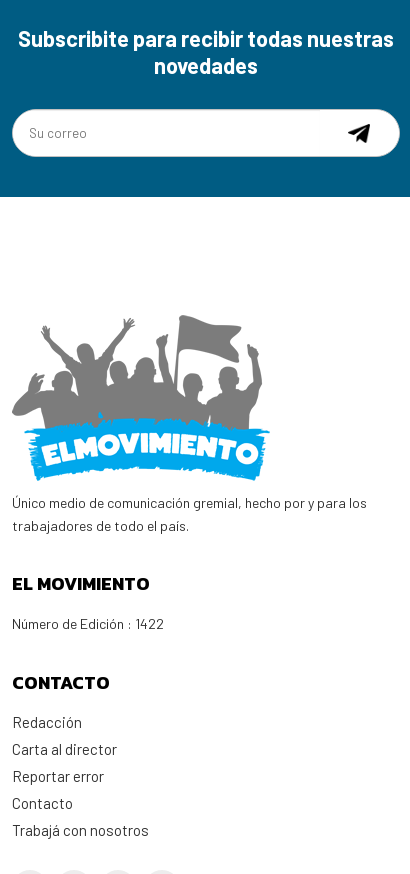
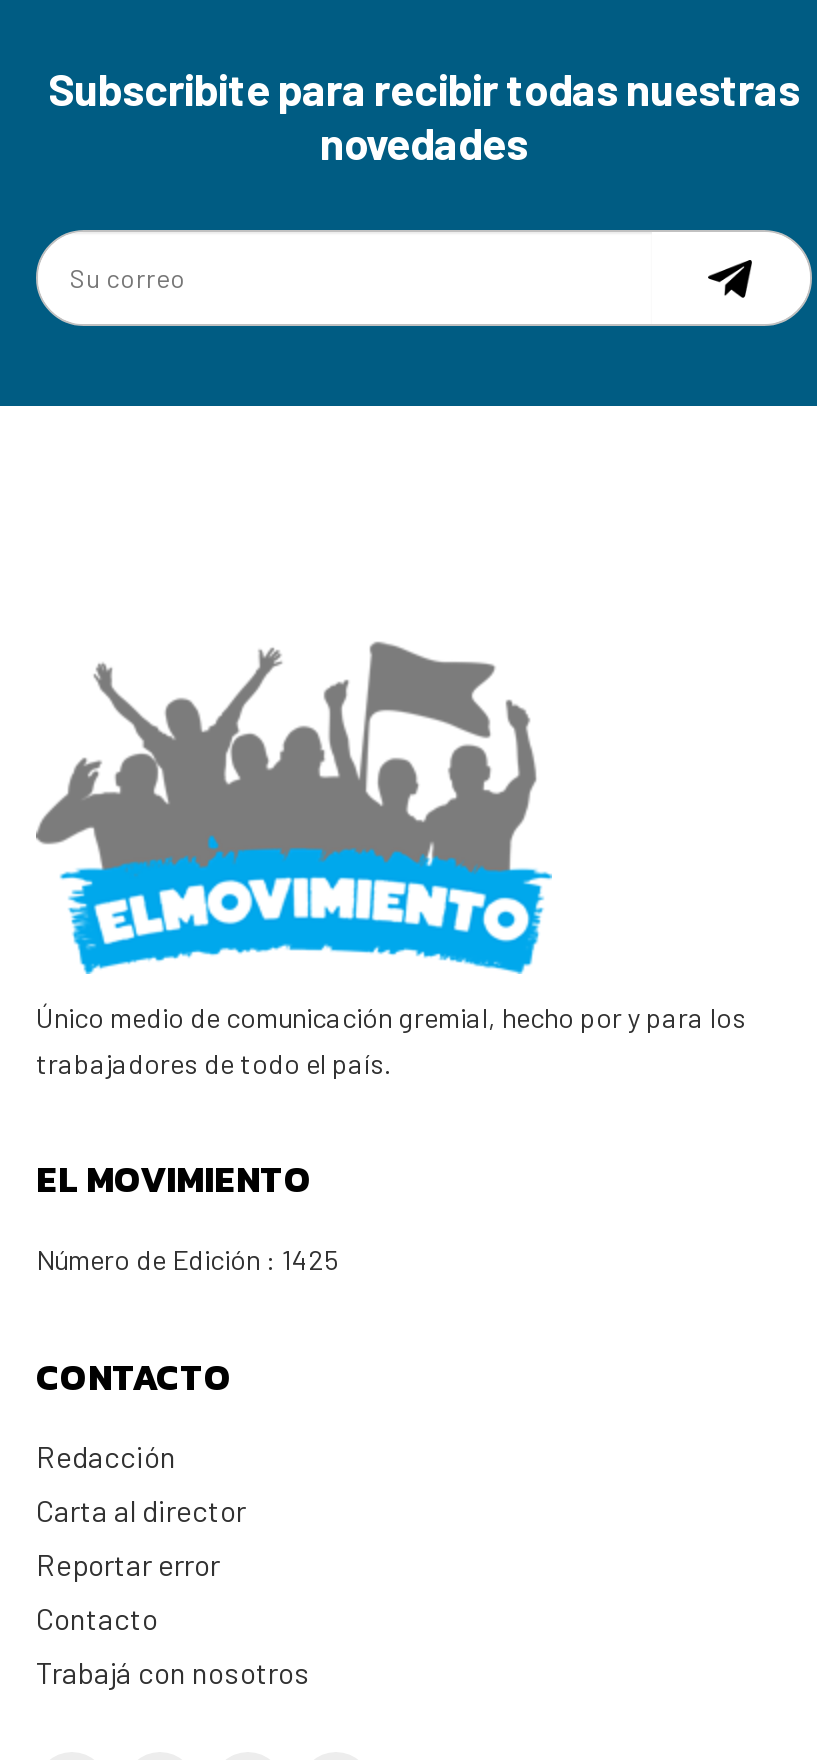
[12,615,164,632] Número de Edición : 1422 -> [36,1242,340,1276] Número de Edición : 1425

